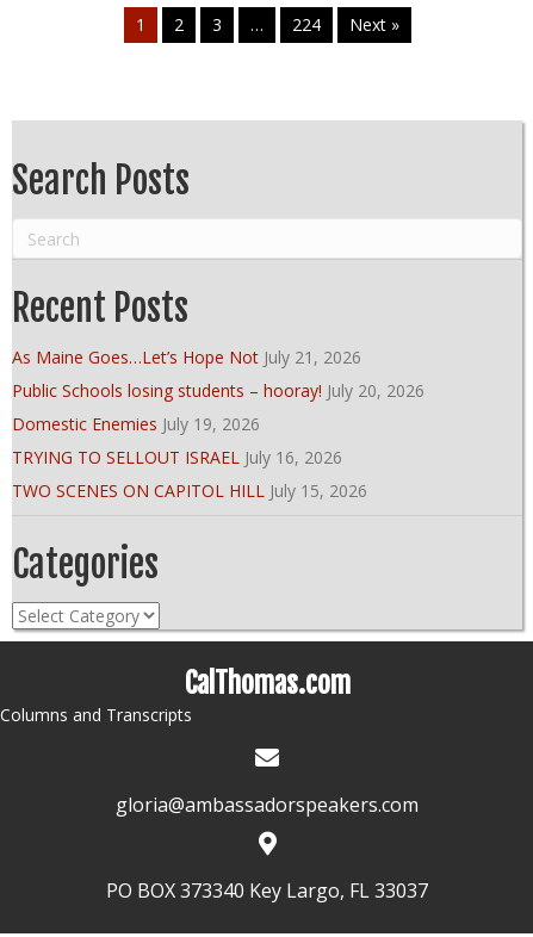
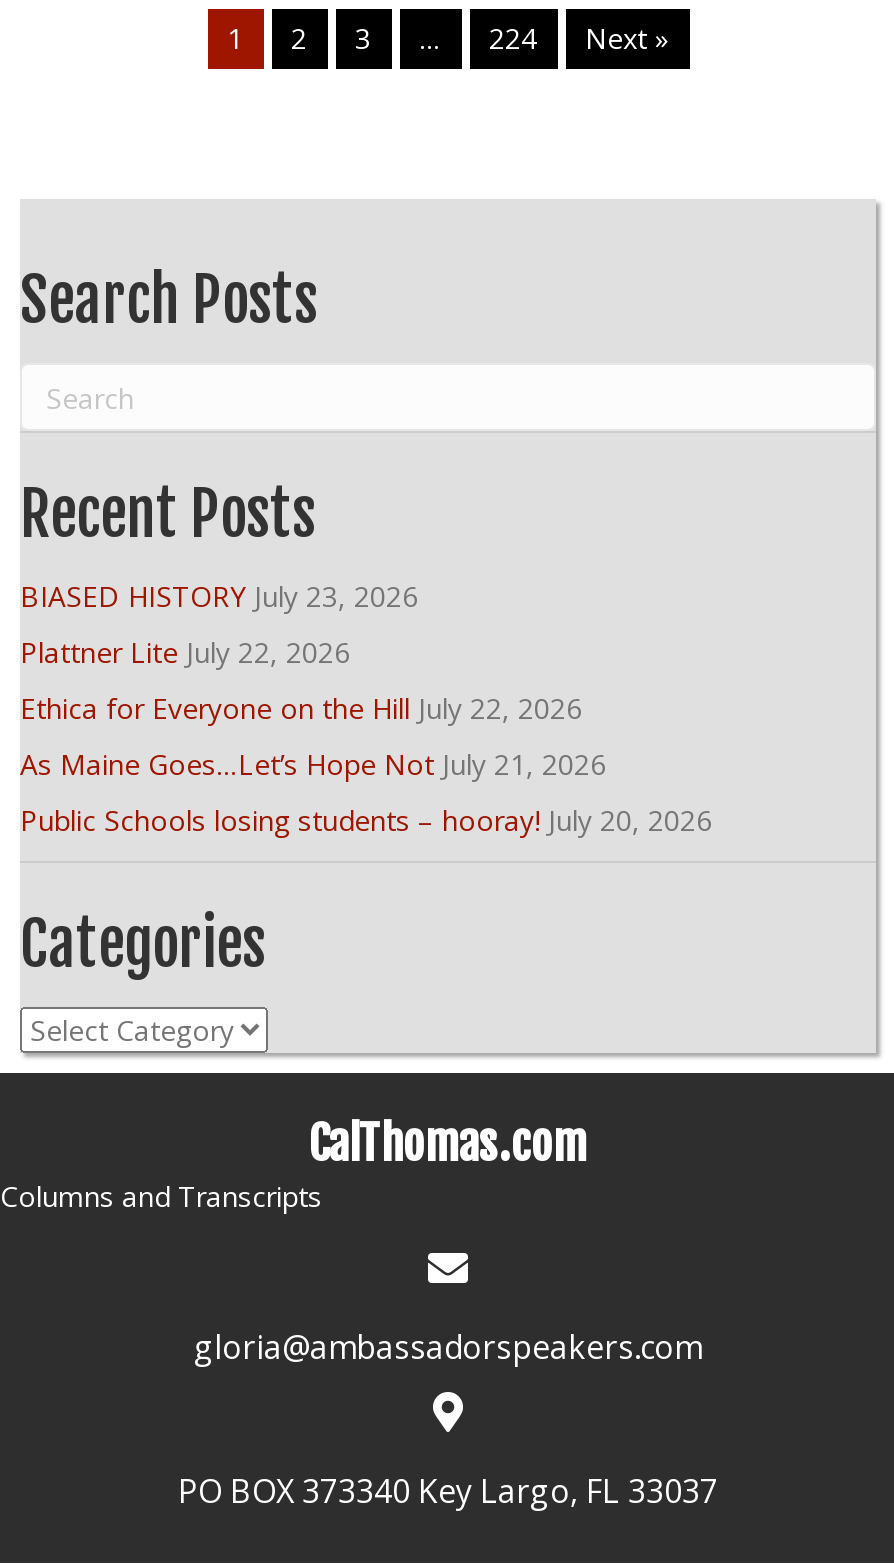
none -> [20,577,582,727] BIASED HISTORY July 23, 2026 | Plattner Lite July 22, 2026 | Ethica for Everyone on the Hill July 22, 2026
moved [12,346,424,402] -> [20,745,712,839]: As Maine Goes…Let’s Hope Not July 21, 2026 | Public Schools losing students – hooray! July 20, 2026
[12,412,367,502] Domestic Enemies July 19, 2026 | TRYING TO SELLOUT ISRAEL July 16, 2026 | TWO SCENES ON CAPITOL HILL July 15, 2026 -> none

